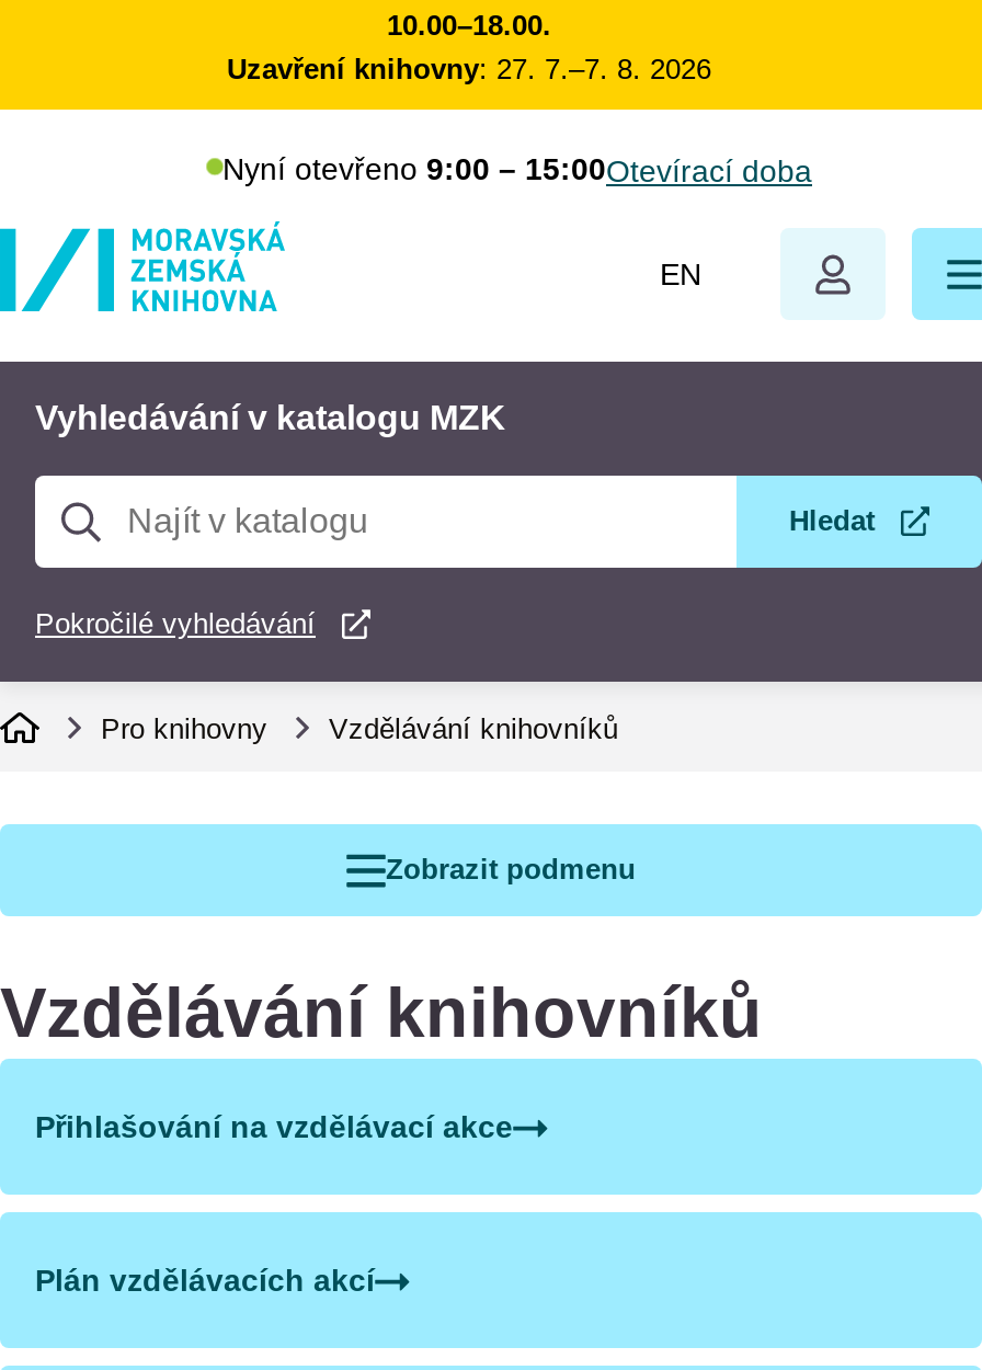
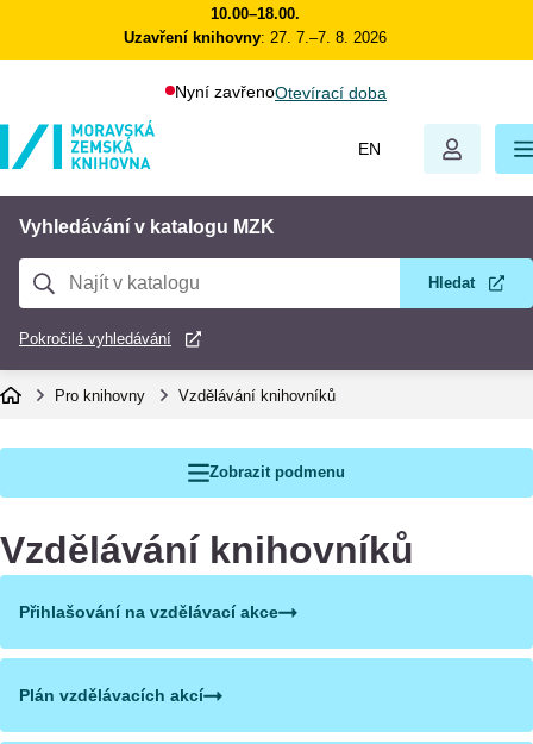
[222,151,812,187] Nyní otevřeno 9:00 – 15:00Otevírací doba -> [175,82,387,102] Nyní zavřenoOtevírací doba

